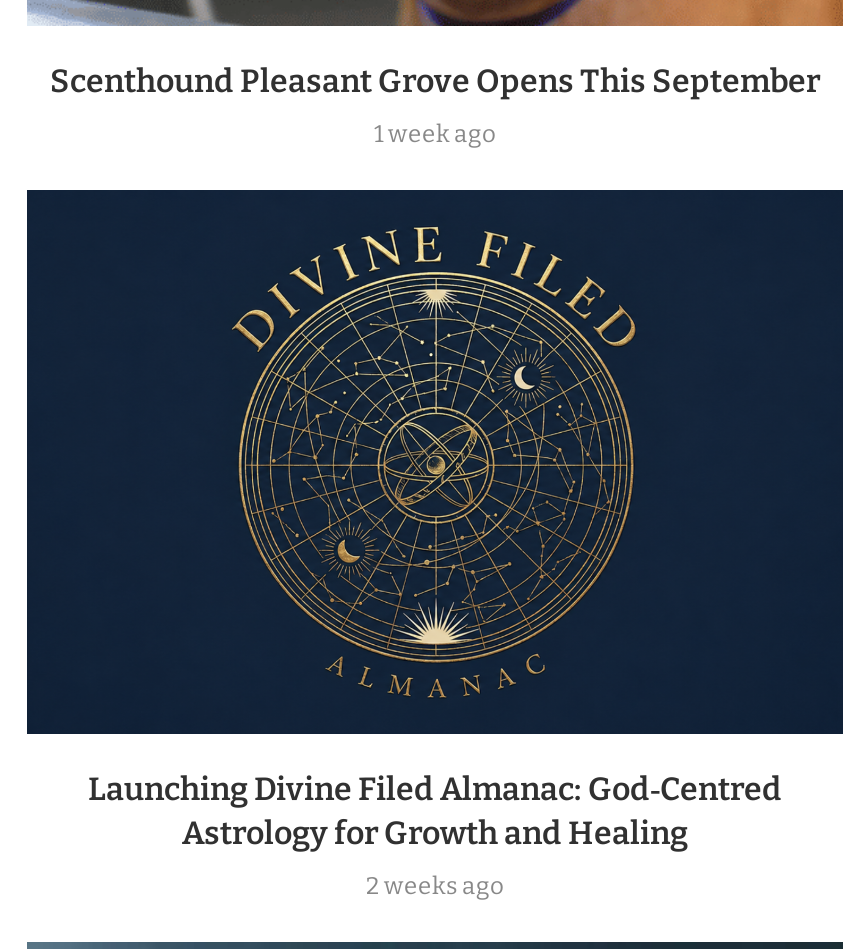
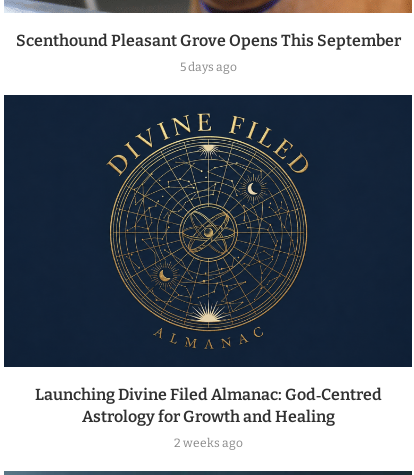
[374,120,496,148] 1 week ago -> [179,60,236,74] 5 days ago

